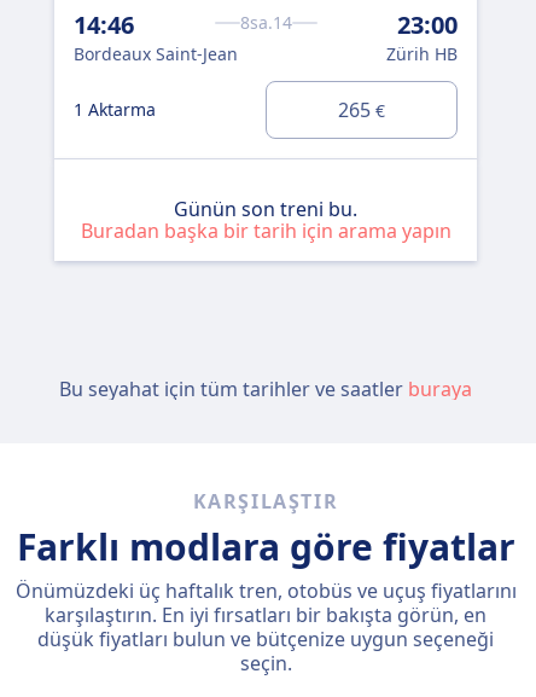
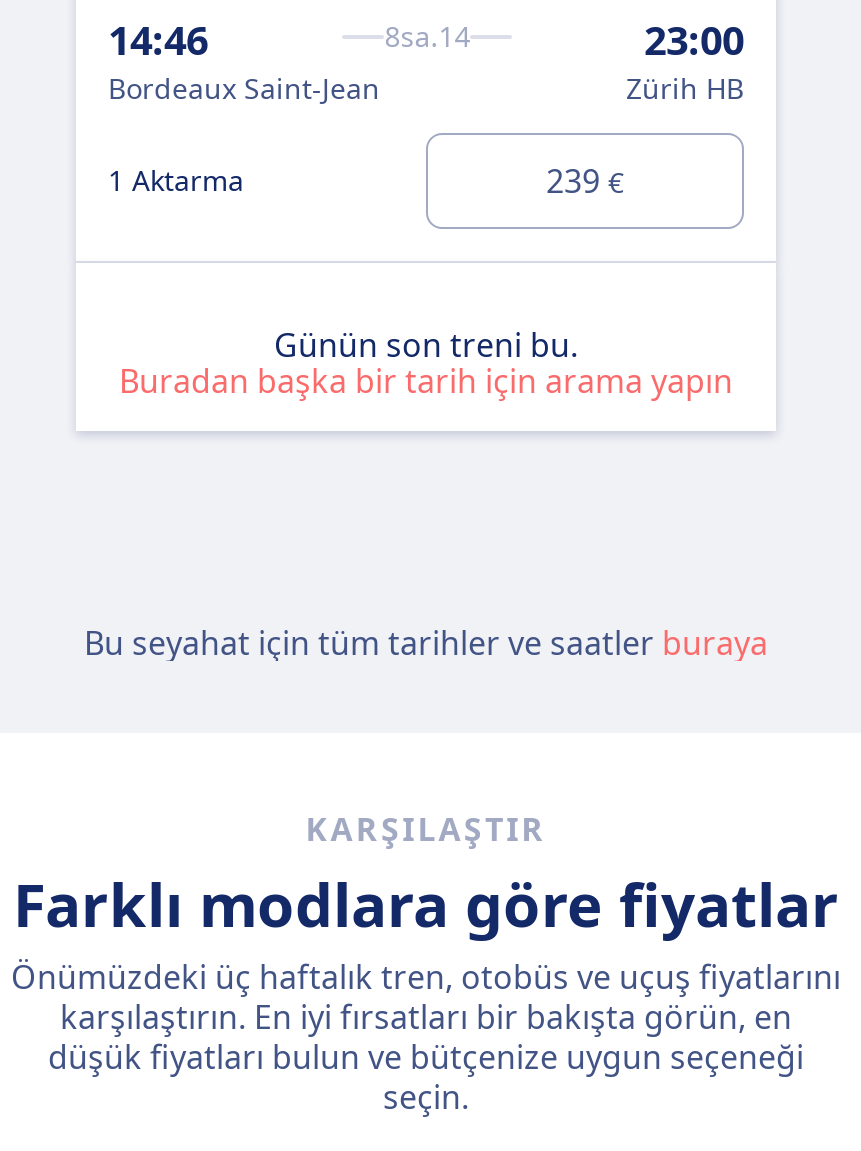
[338,96,385,123] 265 € -> [546,158,624,202] 239 €

